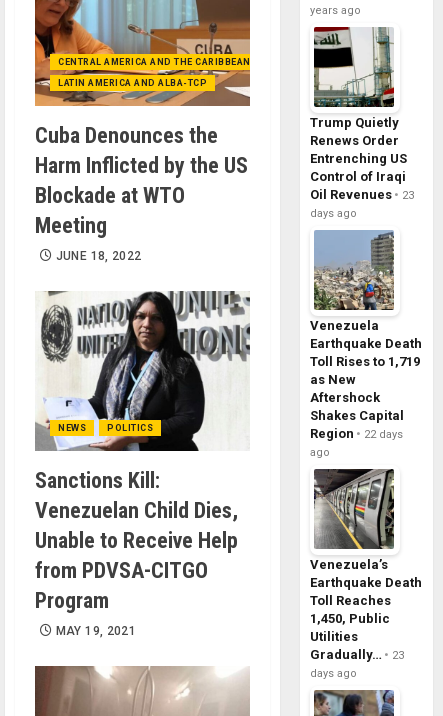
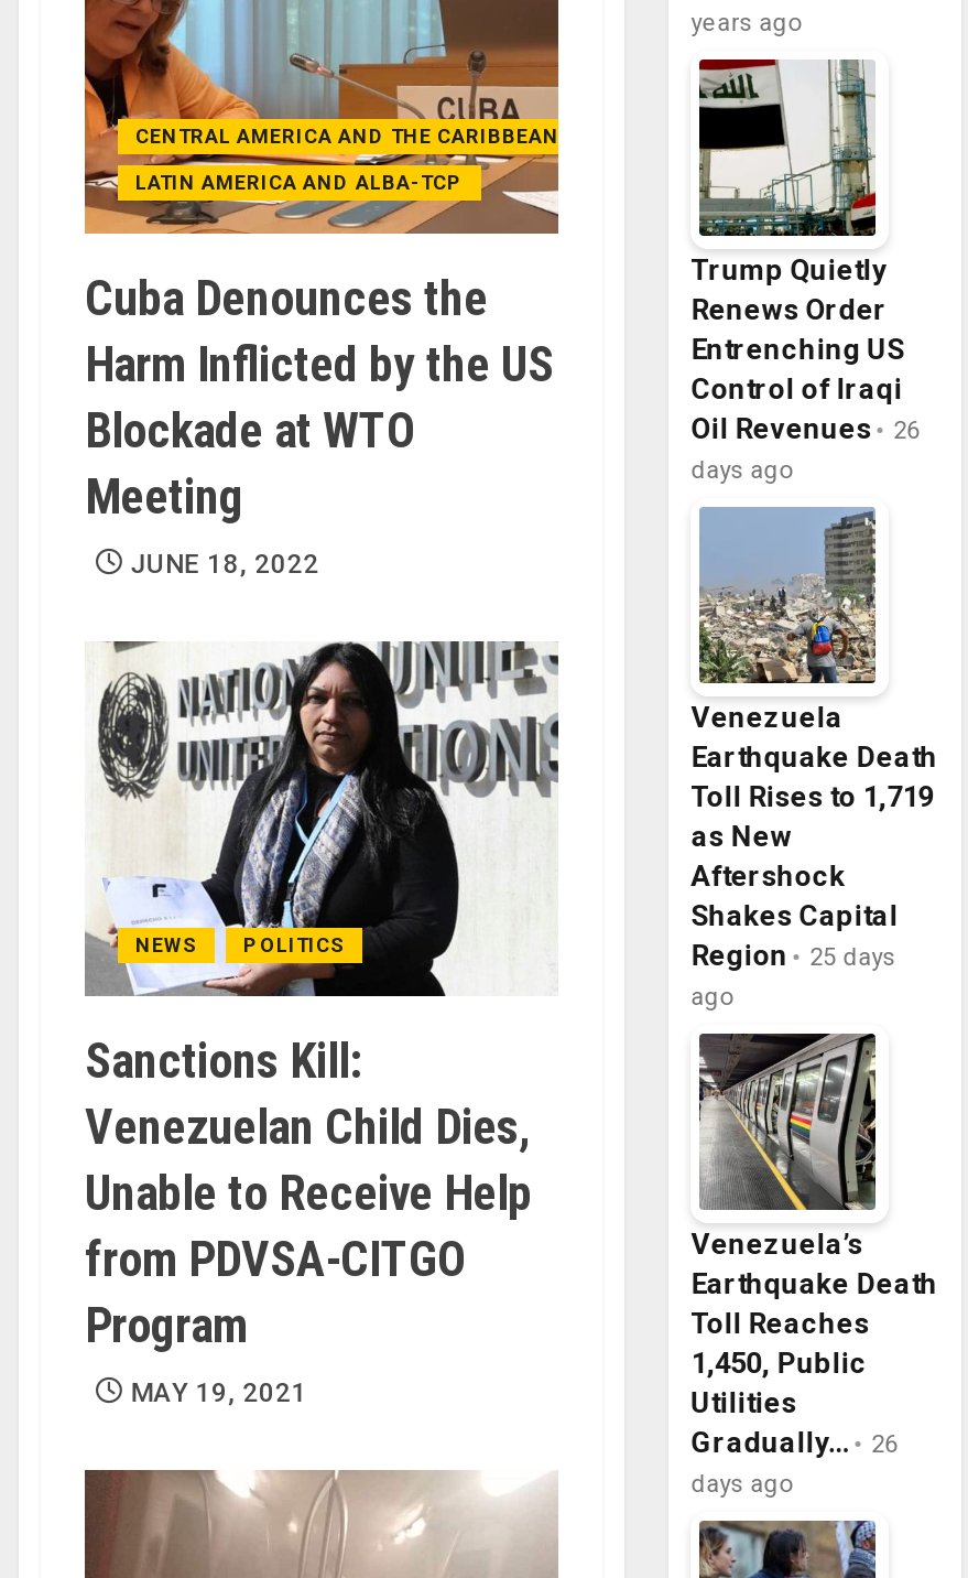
[310,187,414,202] Oil Revenues 23 -> [691,412,920,445] Oil Revenues 26
[310,426,403,441] Region 22 days -> [691,939,896,972] Region 25 days
[310,647,404,662] Gradually… 23 -> [691,1426,898,1459] Gradually… 26

